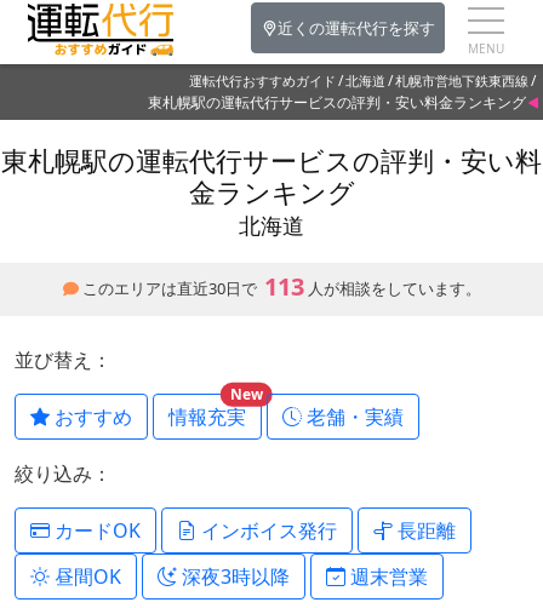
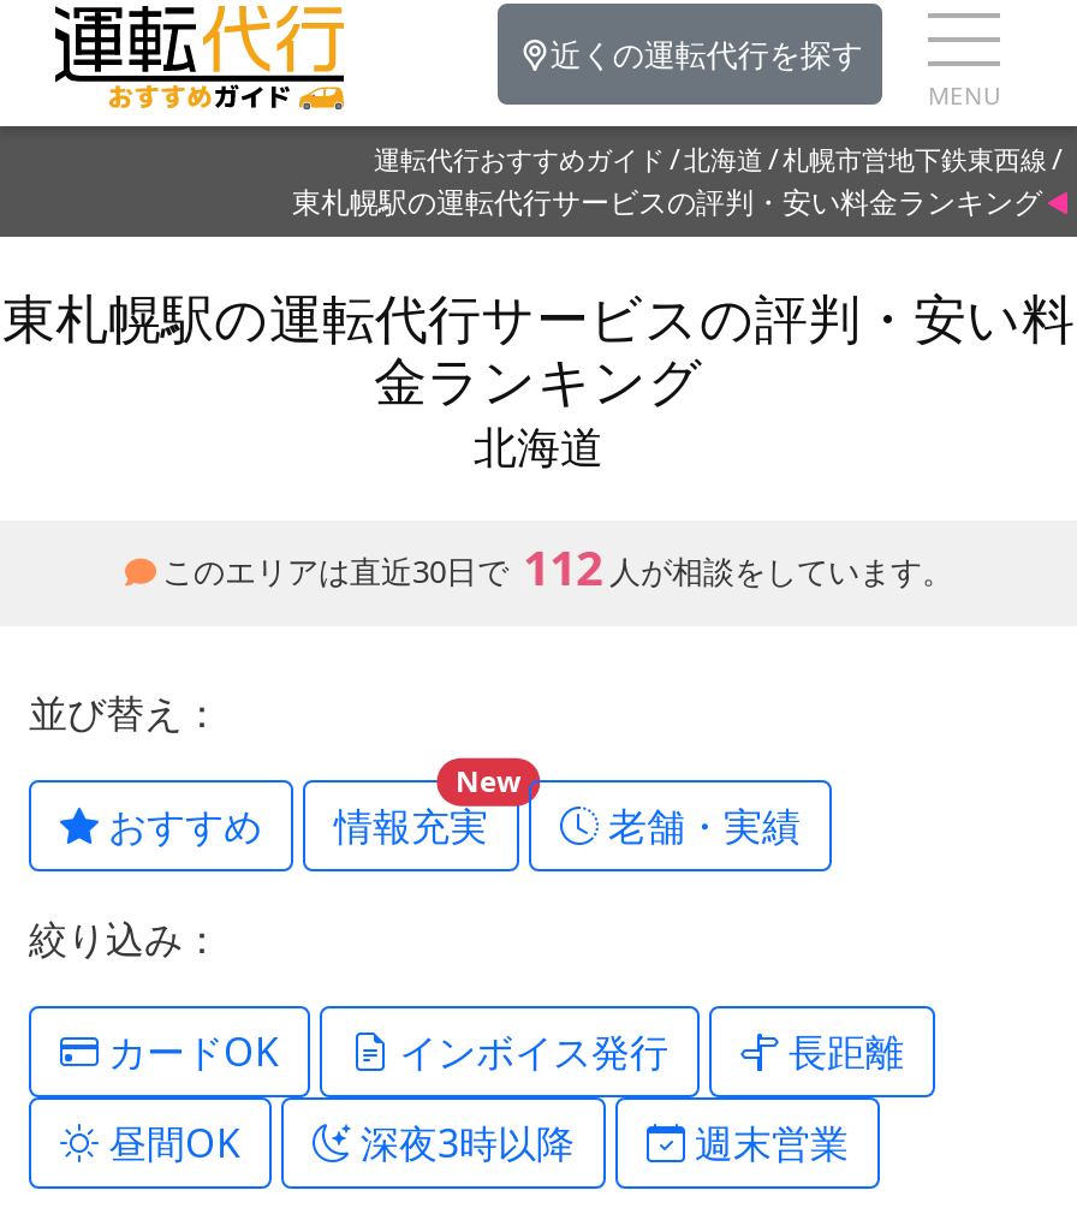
[82,270,481,303] このエリアは直近30日で 113 人が相談をしています。 -> [162,534,953,599] このエリアは直近30日で 112 人が相談をしています。

